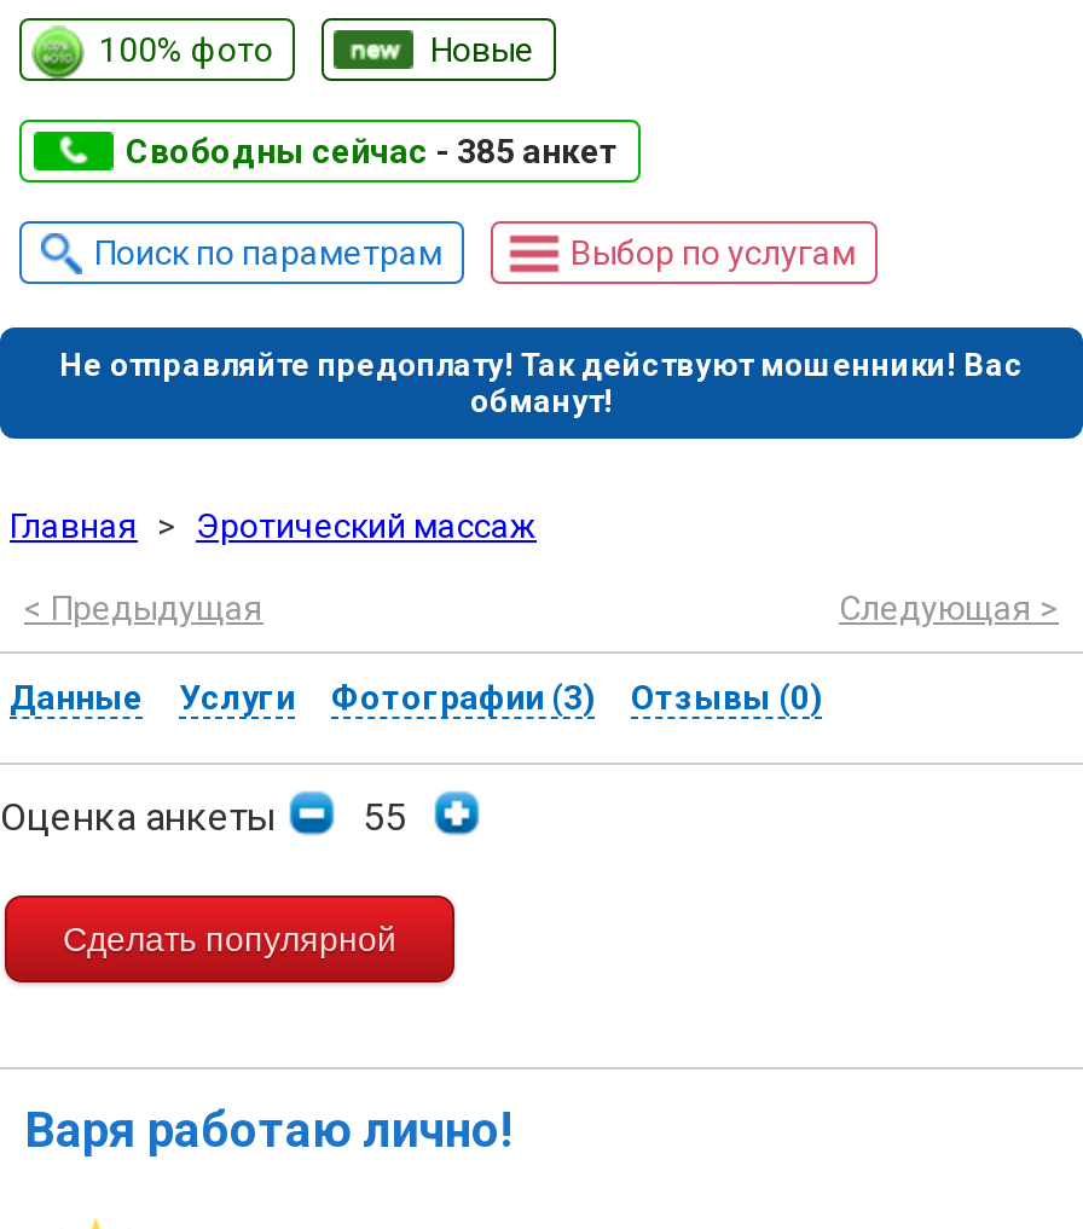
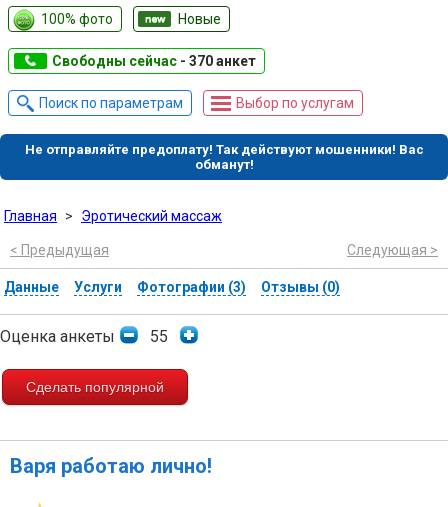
[126,132,619,170] Свободны сейчас - 385 анкет -> [52,53,256,69] Свободны сейчас - 370 анкет

